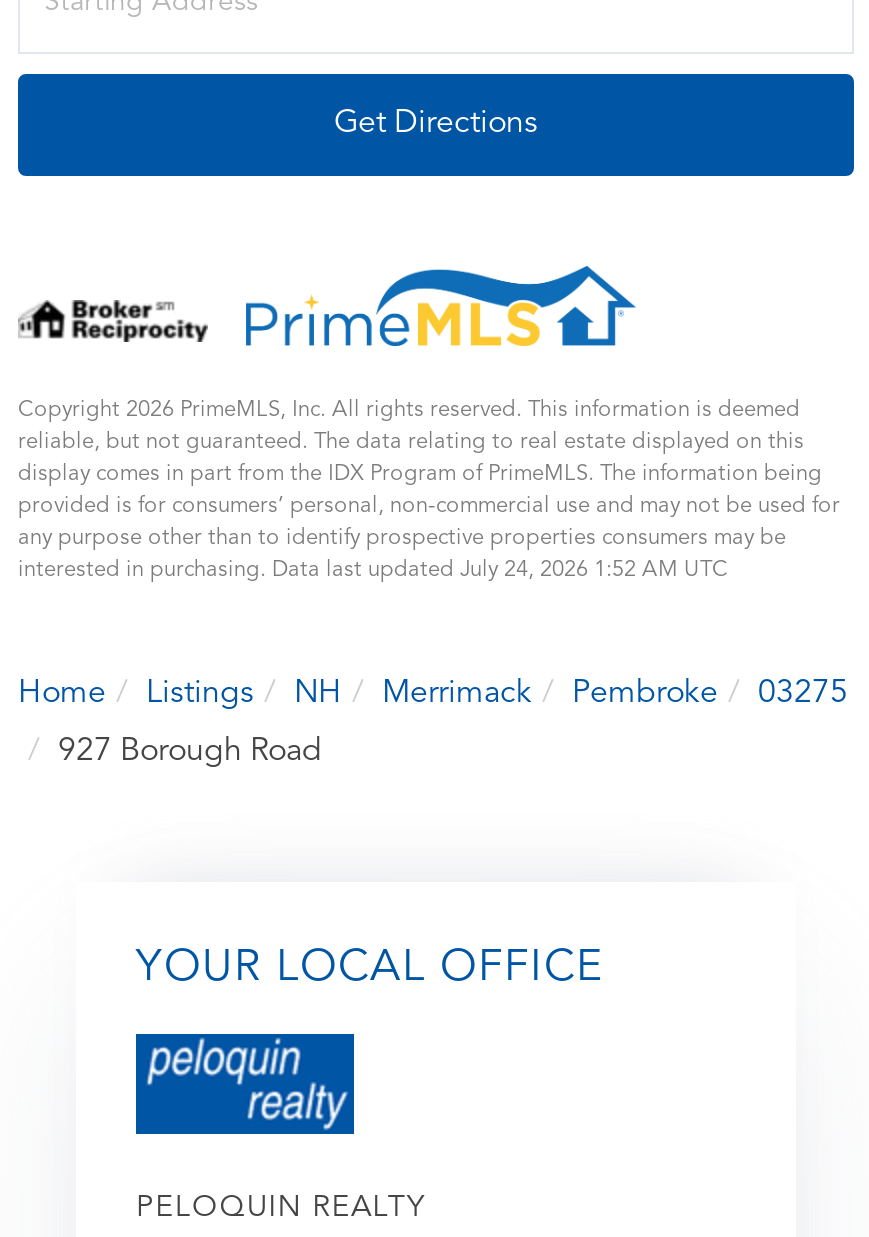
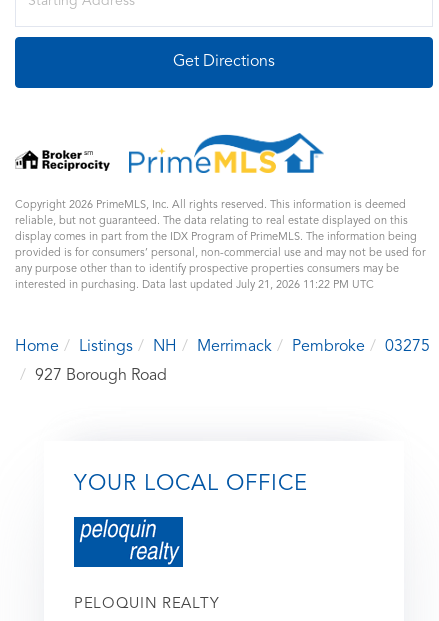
[18,559,728,581] interested in purchasing. Data last updated July 24, 2026 1:52 AM UTC -> [15,280,374,291] interested in purchasing. Data last updated July 21, 2026 11:22 PM UTC

